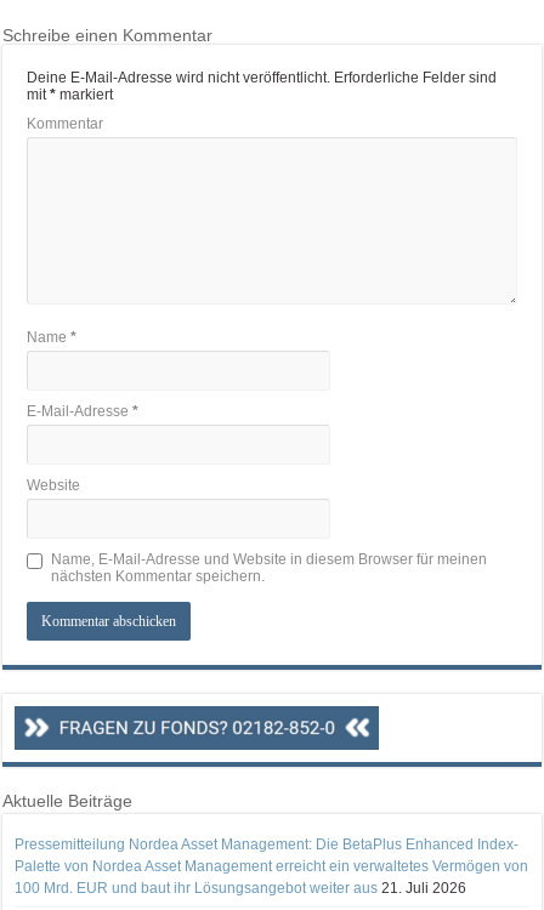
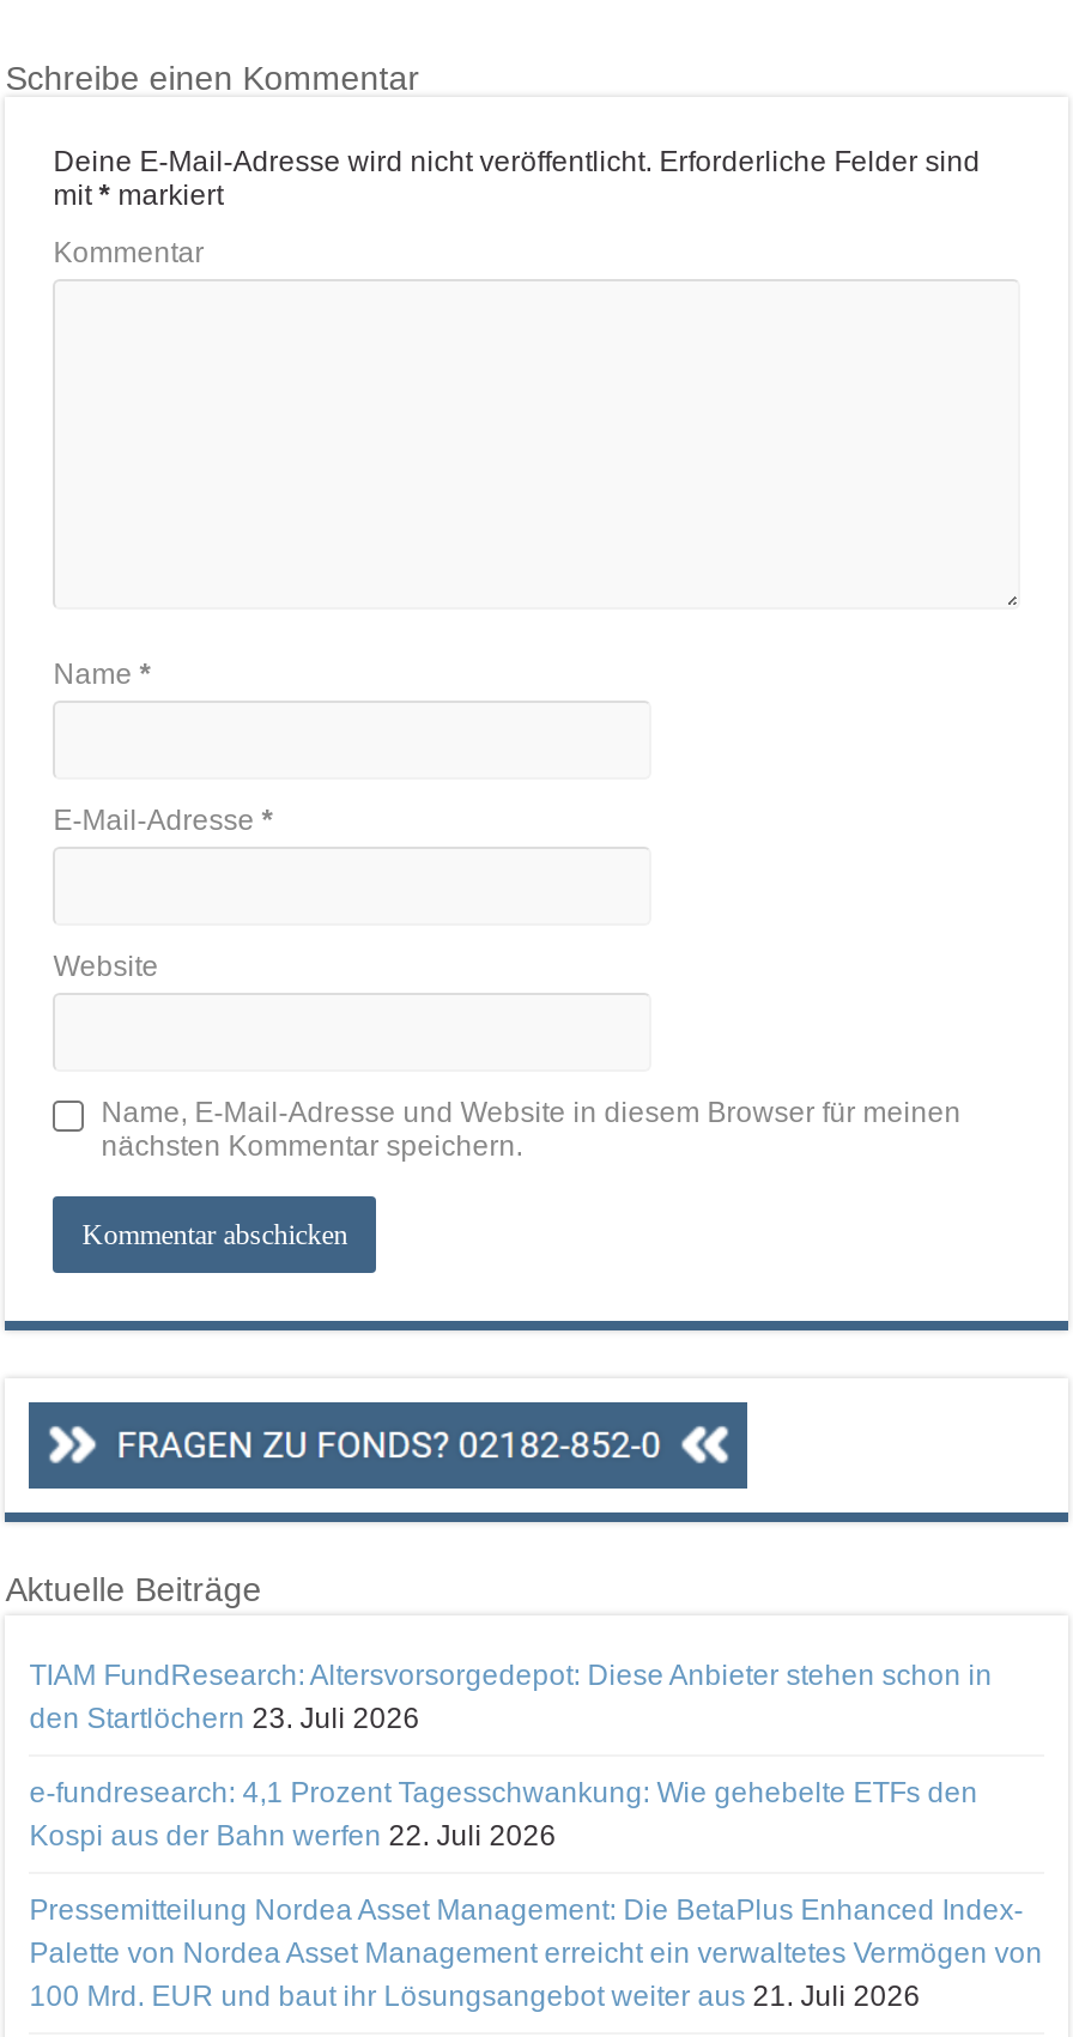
none -> [29,1659,992,1853] TIAM FundResearch: Altersvorsorgedepot: Diese Anbieter stehen schon in | den Startlöchern 23. Juli 2026 | e-fundresearch: 4,1 Prozent Tagesschwankung: Wie gehebelte ETFs den | Kospi aus der Bahn werfen 22. Juli 2026

